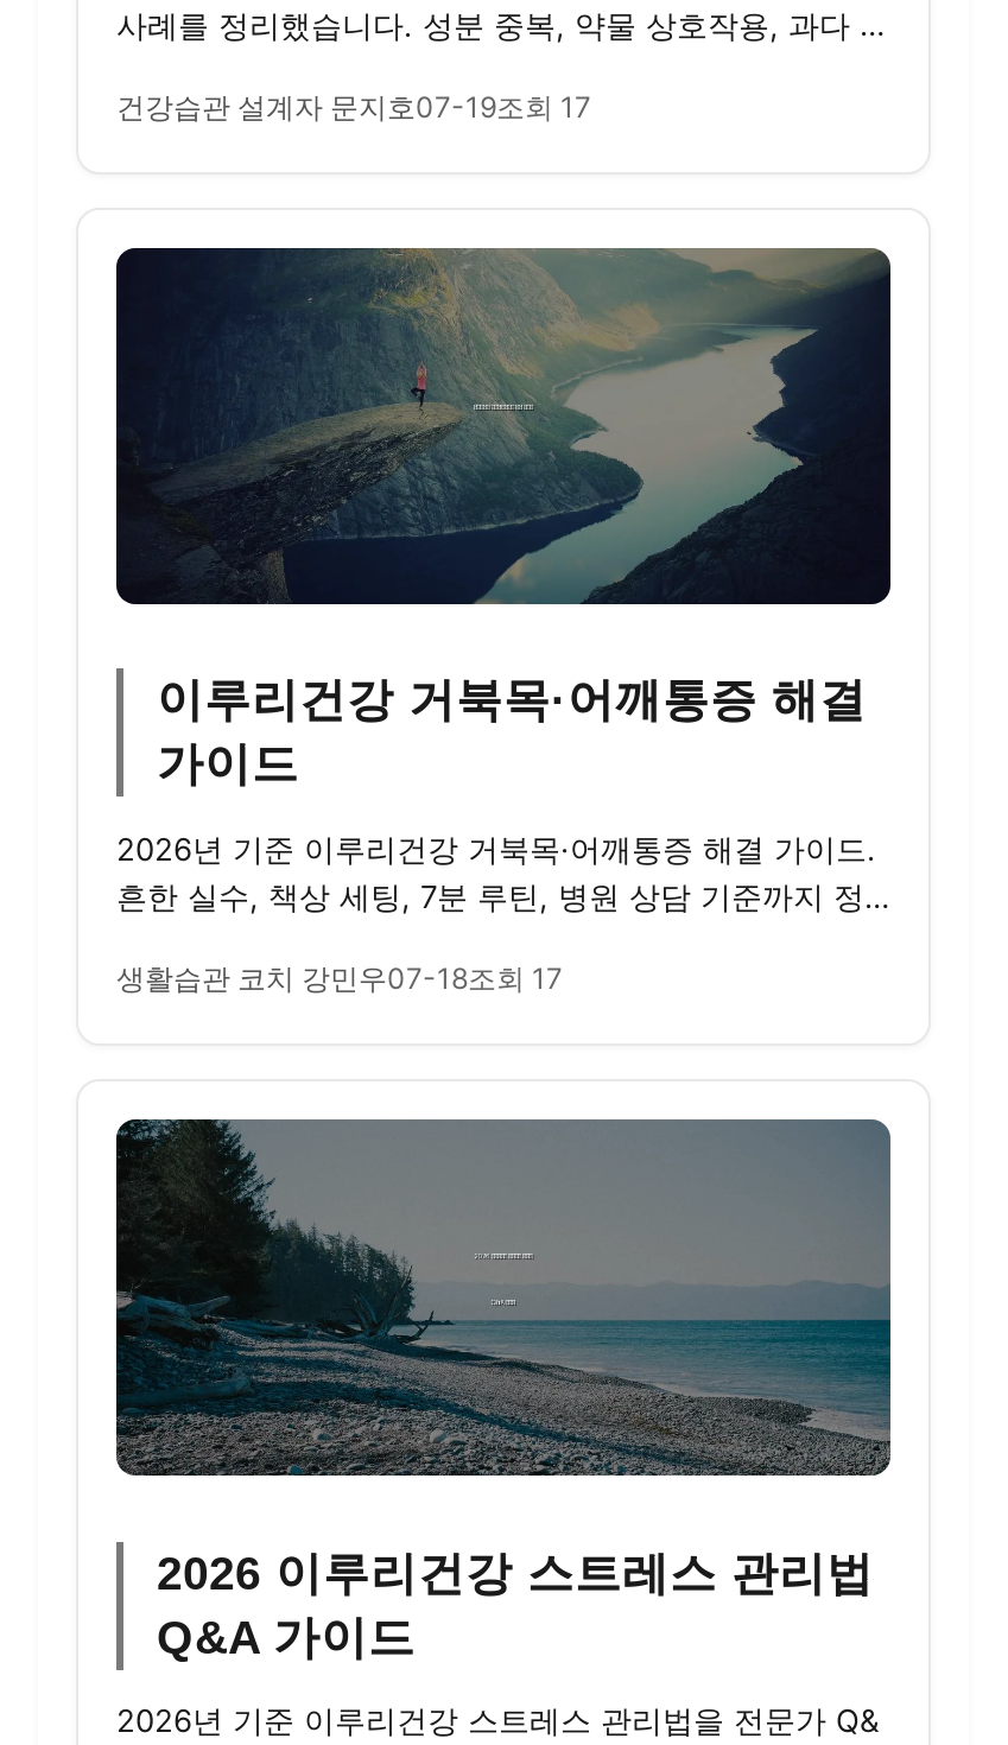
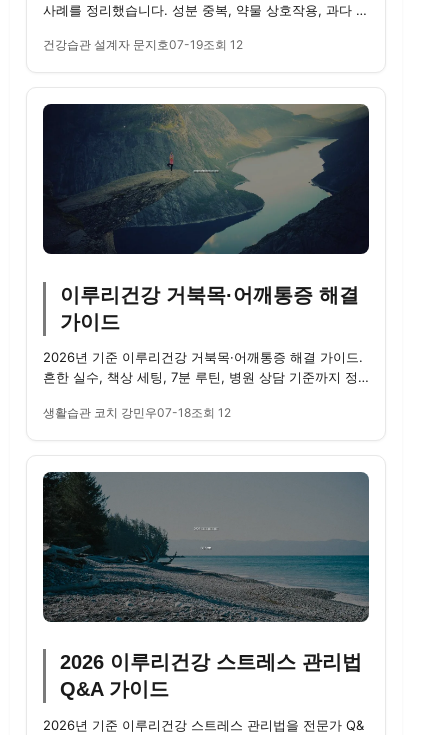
[116,88,591,124] 건강습관 설계자 문지호07-19조회 17 -> [43,37,243,52] 건강습관 설계자 문지호07-19조회 12
[116,961,563,996] 생활습관 코치 강민우07-18조회 17 -> [43,405,231,420] 생활습관 코치 강민우07-18조회 12

